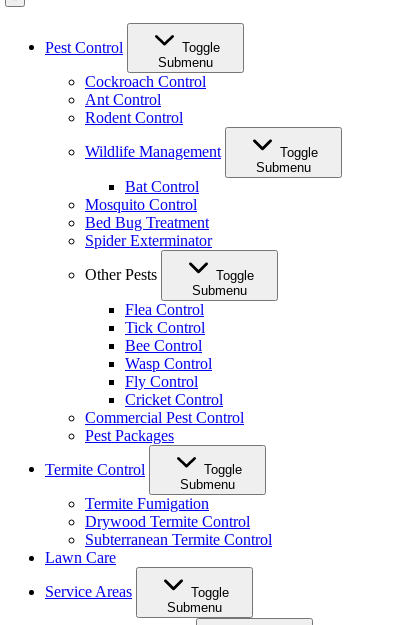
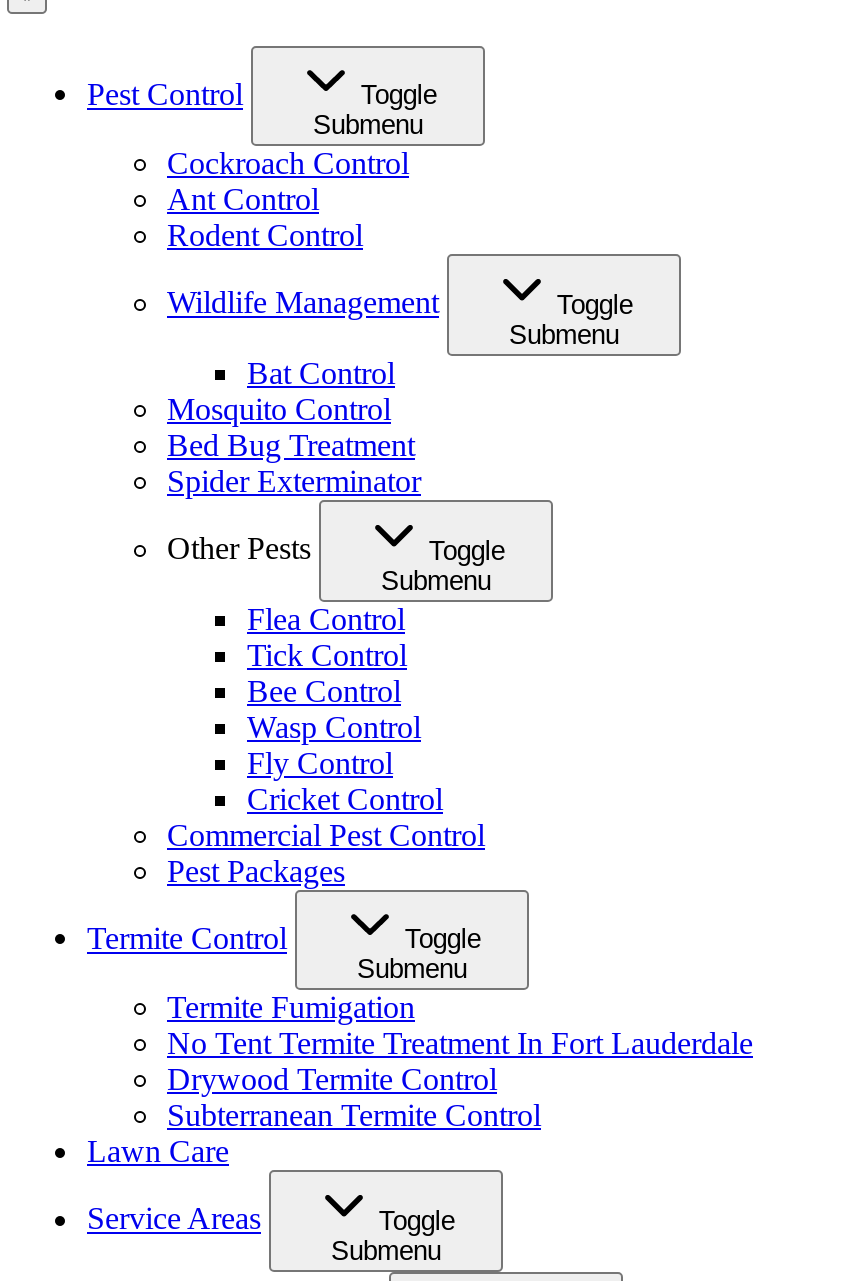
none -> [167,1026,753,1060] No Tent Termite Treatment In Fort Lauderdale

